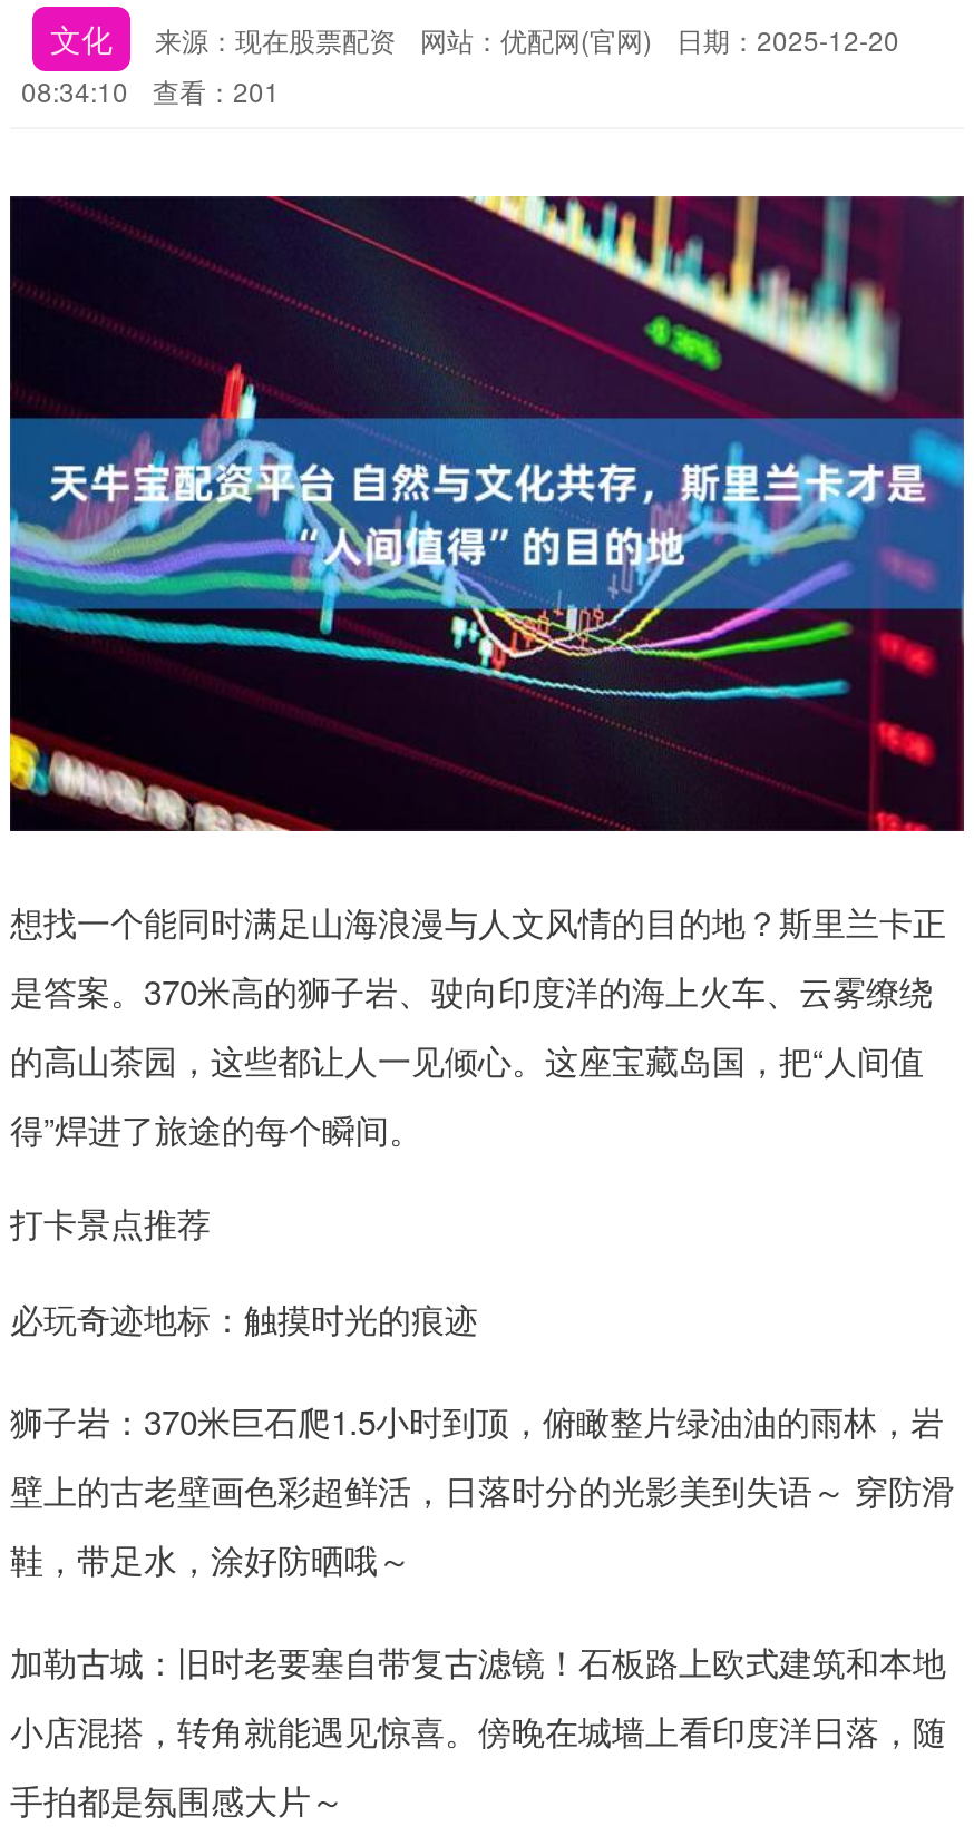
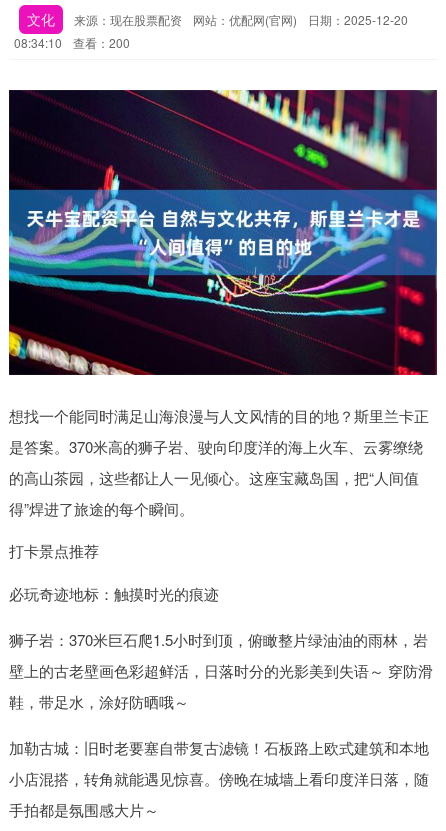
[21,71,280,109] 08:34:10 查看：201 -> [14,34,130,51] 08:34:10 查看：200

